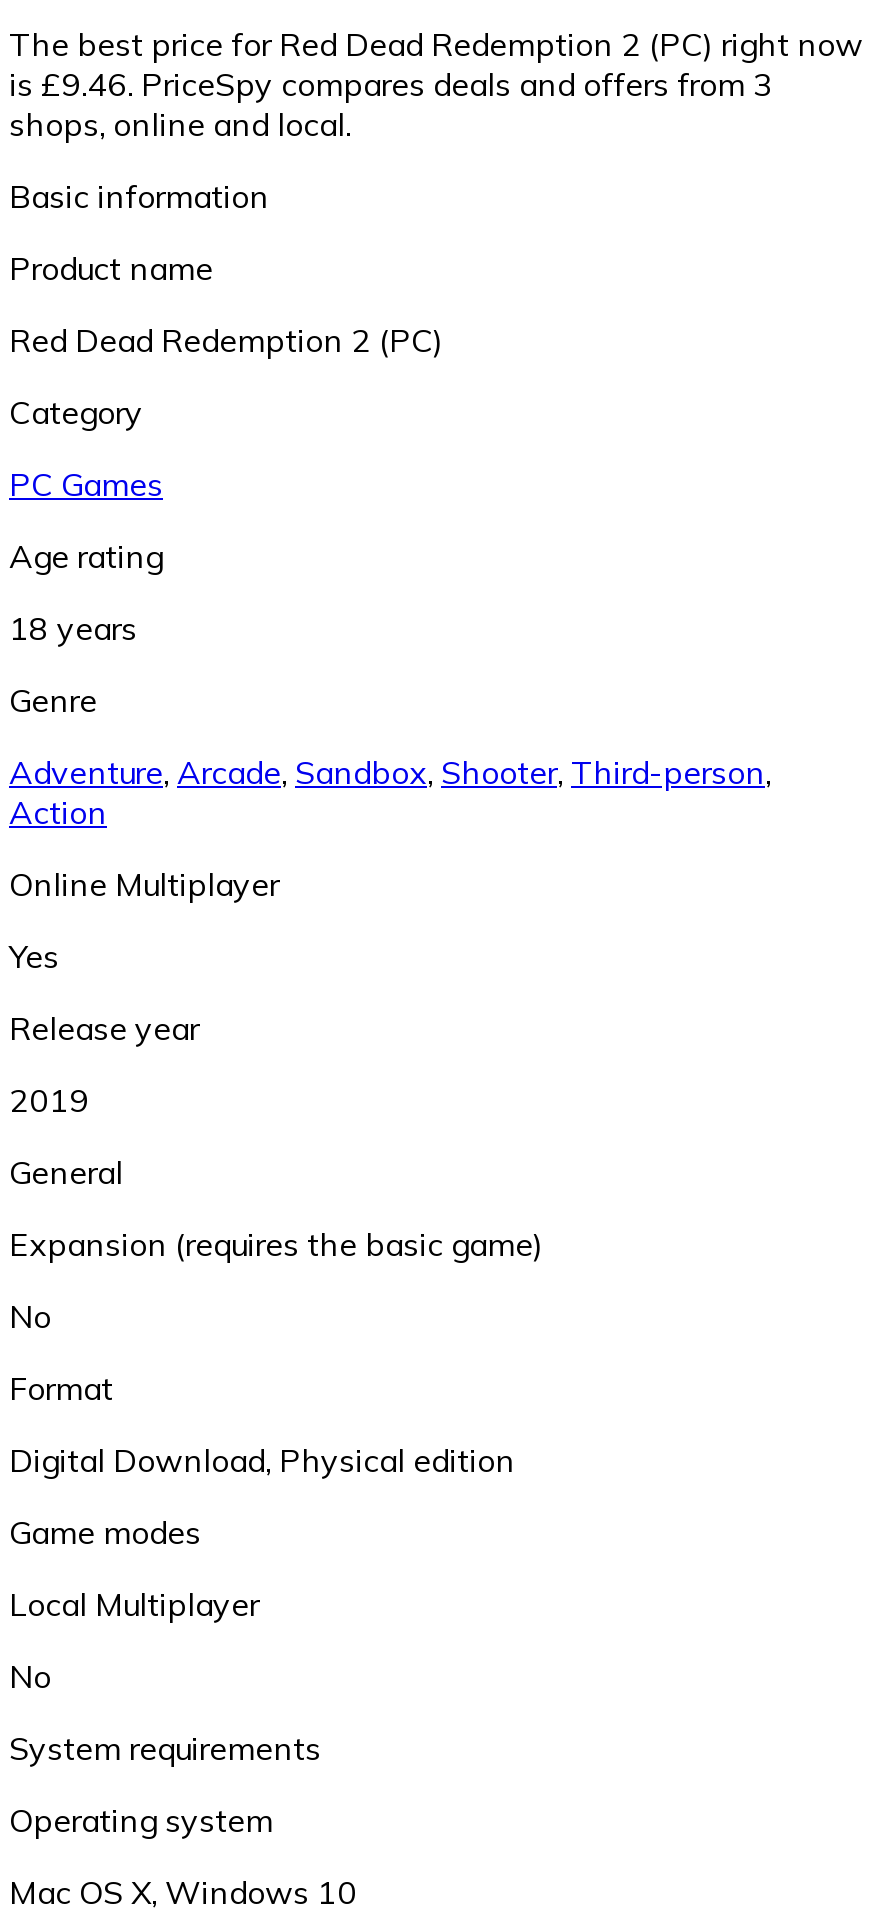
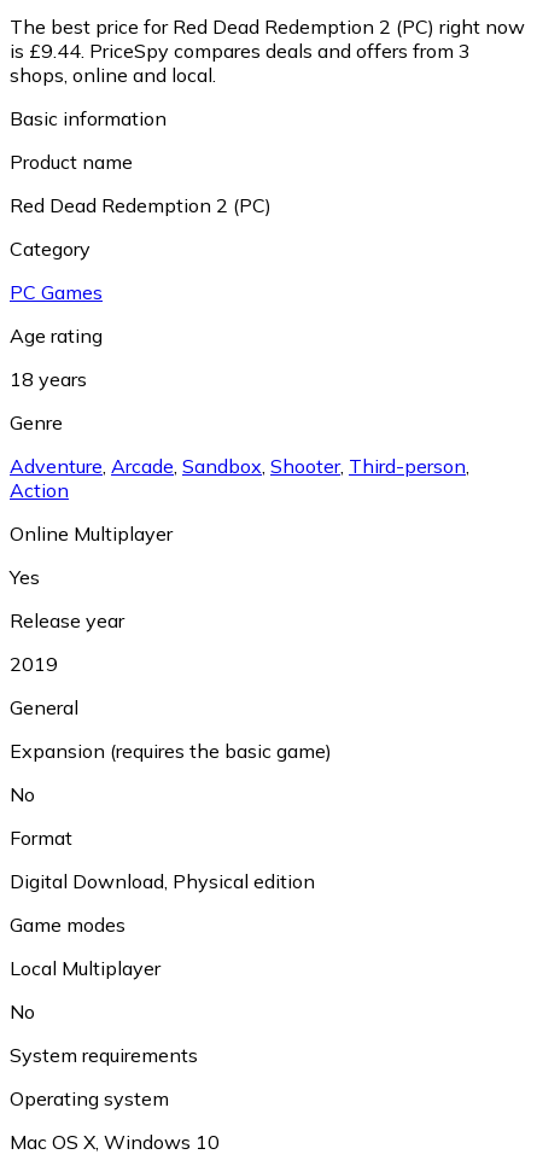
[9,64,773,104] is £9.46. PriceSpy compares deals and offers from 3 -> [10,39,471,63] is £9.44. PriceSpy compares deals and offers from 3

